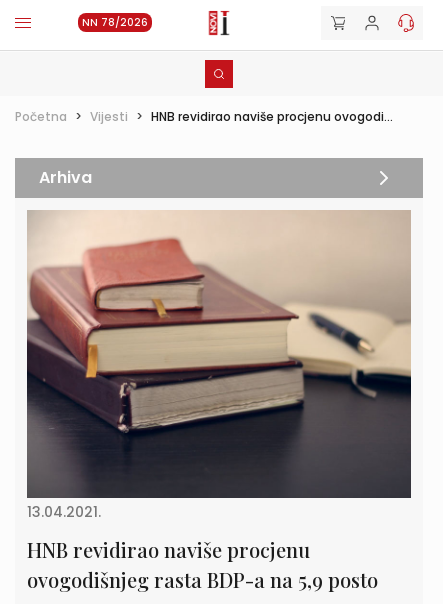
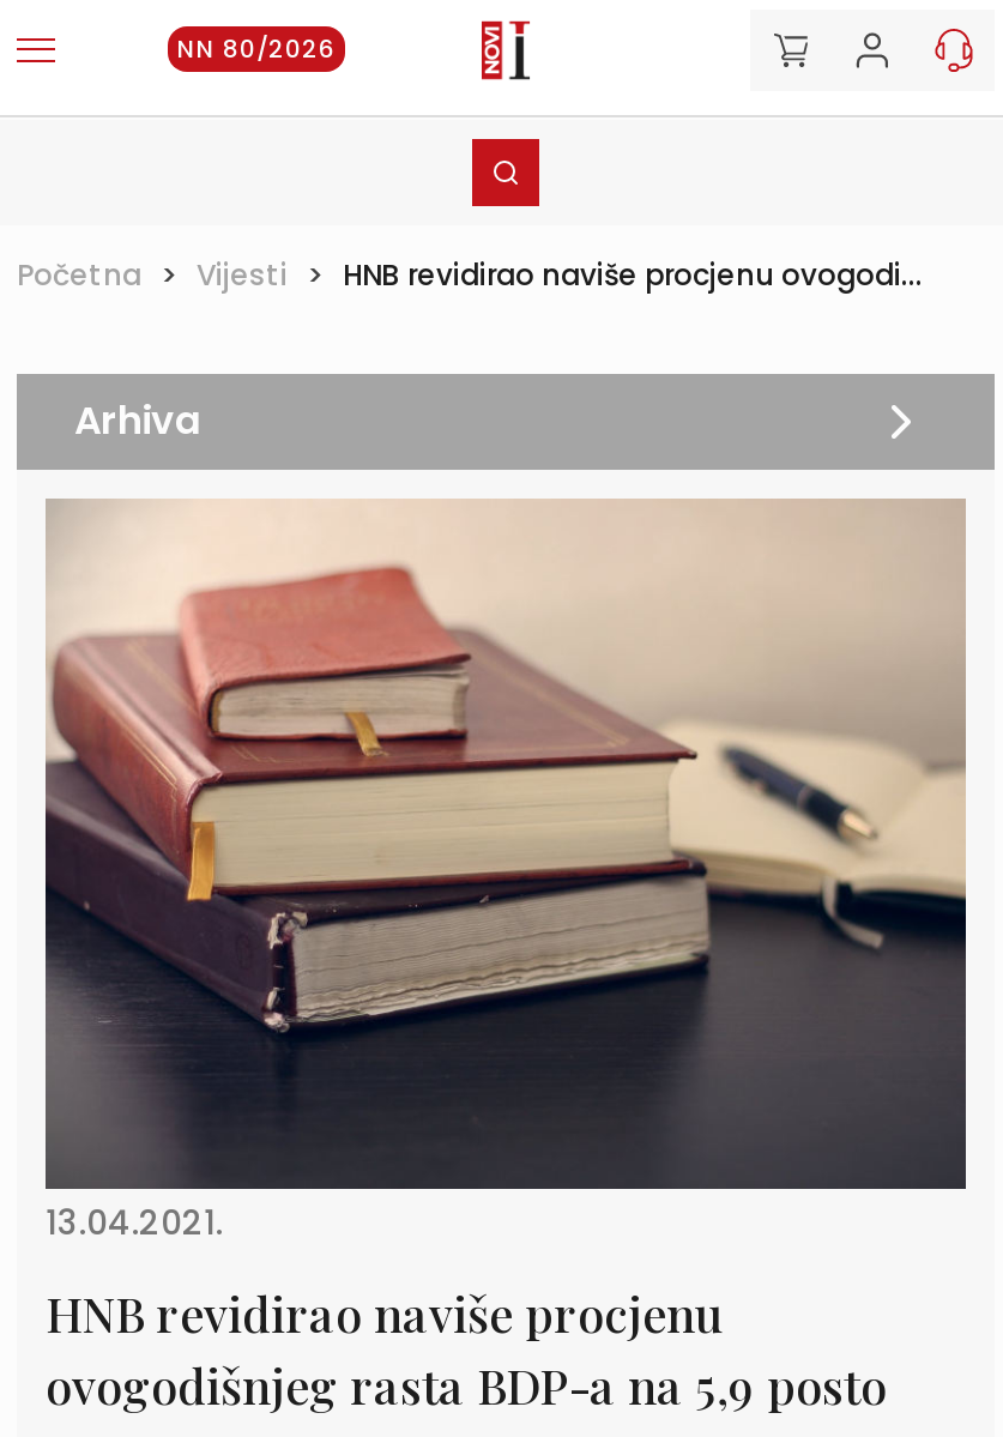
[82,15,148,30] NN 78/2026 -> [177,31,336,67] NN 80/2026

